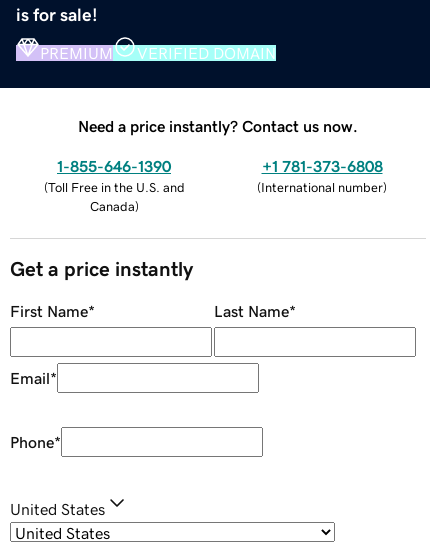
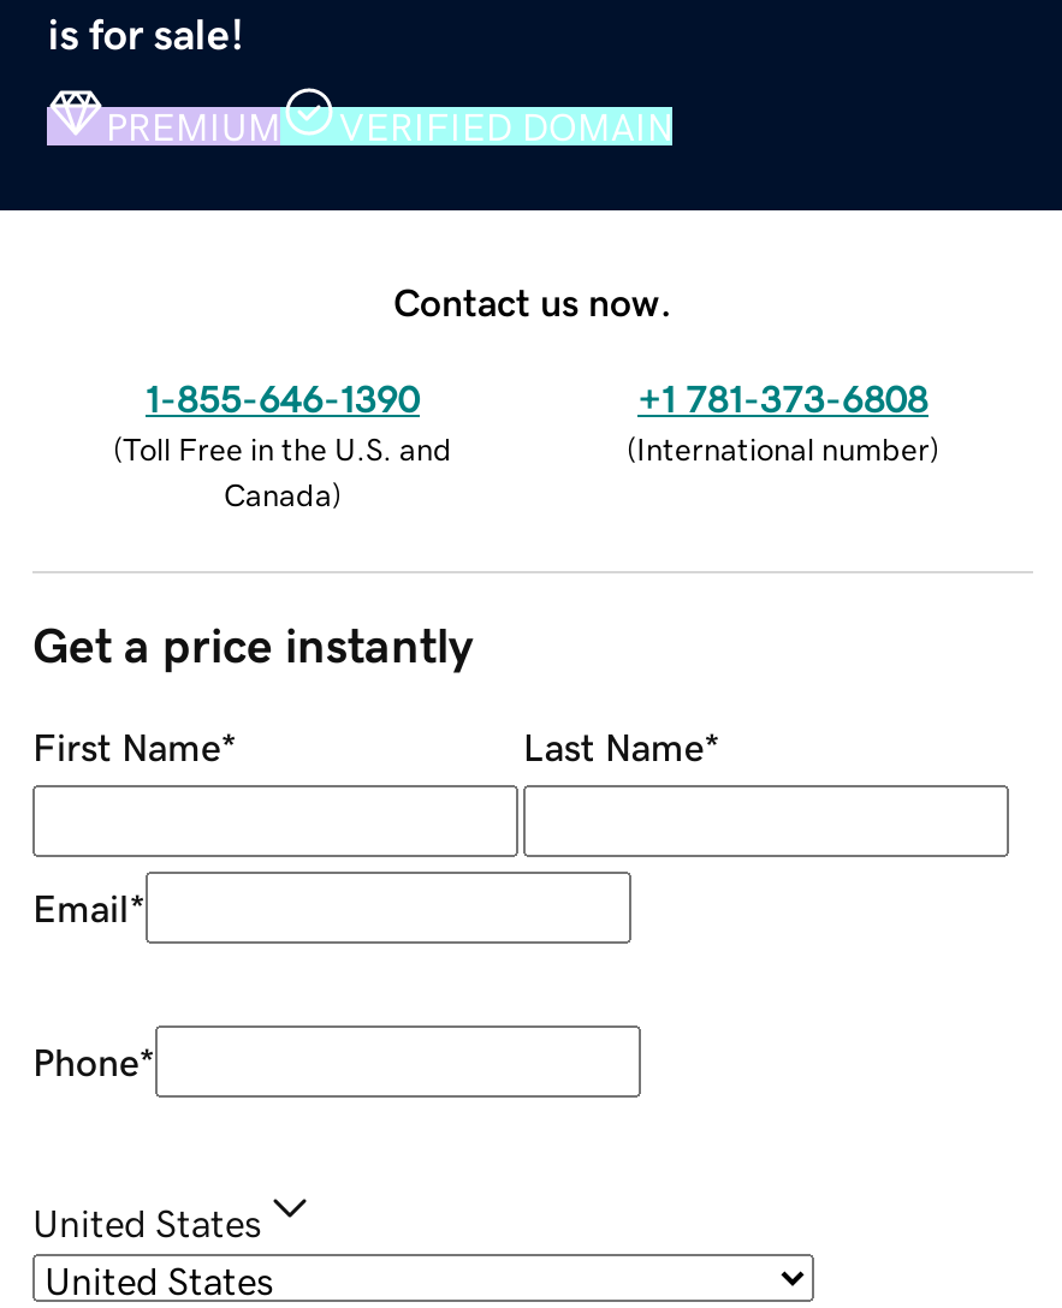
[78,118,358,134] Need a price instantly? Contact us now. -> [393,282,672,320] Contact us now.

